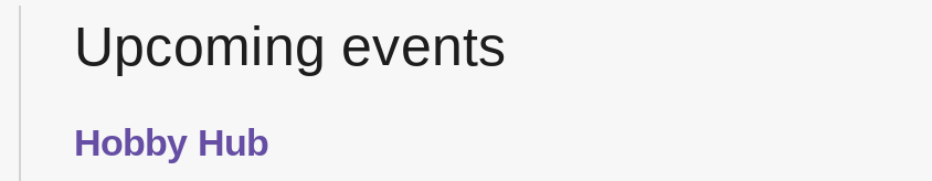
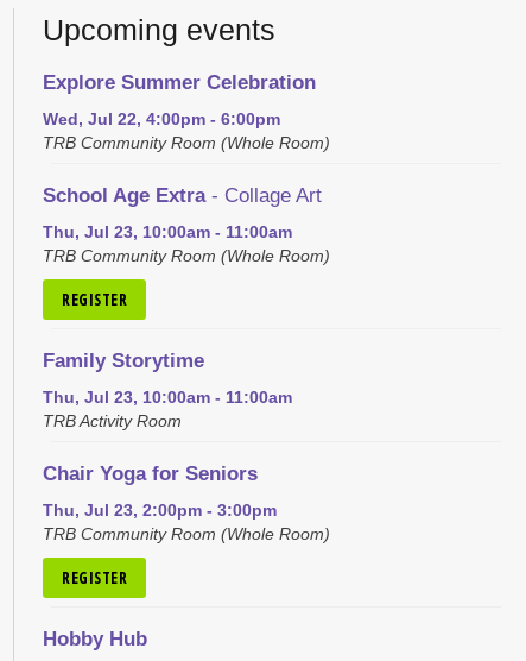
none -> [43,72,330,589] Explore Summer Celebration | Wed, Jul 22, 4:00pm - 6:00pm | TRB Community Room (Whole Room) | School Age Extra - Collage Art | Thu, Jul 23, 10:00am - 11:00am | TRB Community Room (Whole Room) | REGISTER | Family Storytime | Thu, Jul 23, 10:00am - 11:00am | TRB Activity Room | Chair Yoga for Seniors | Thu, Jul 23, 2:00pm - 3:00pm | TRB Community Room (Whole Room) | REGISTER

